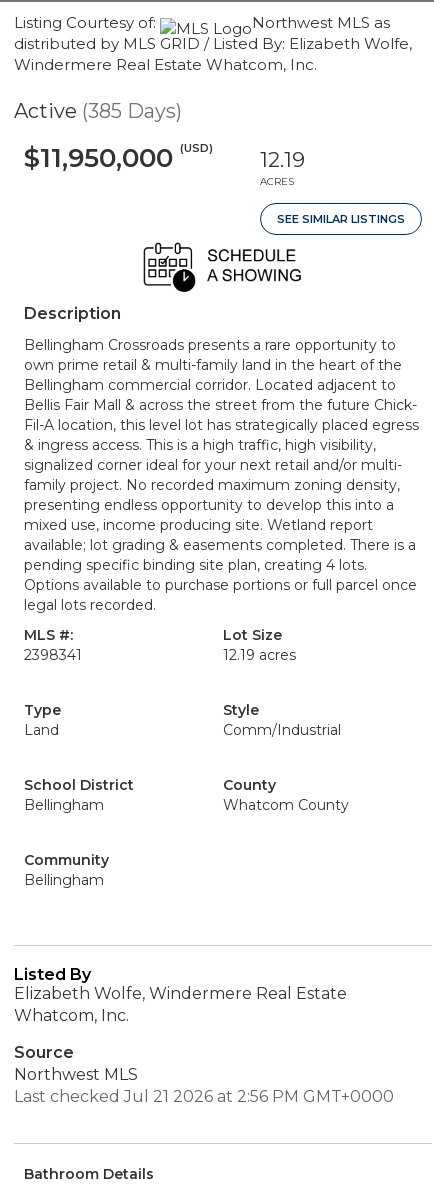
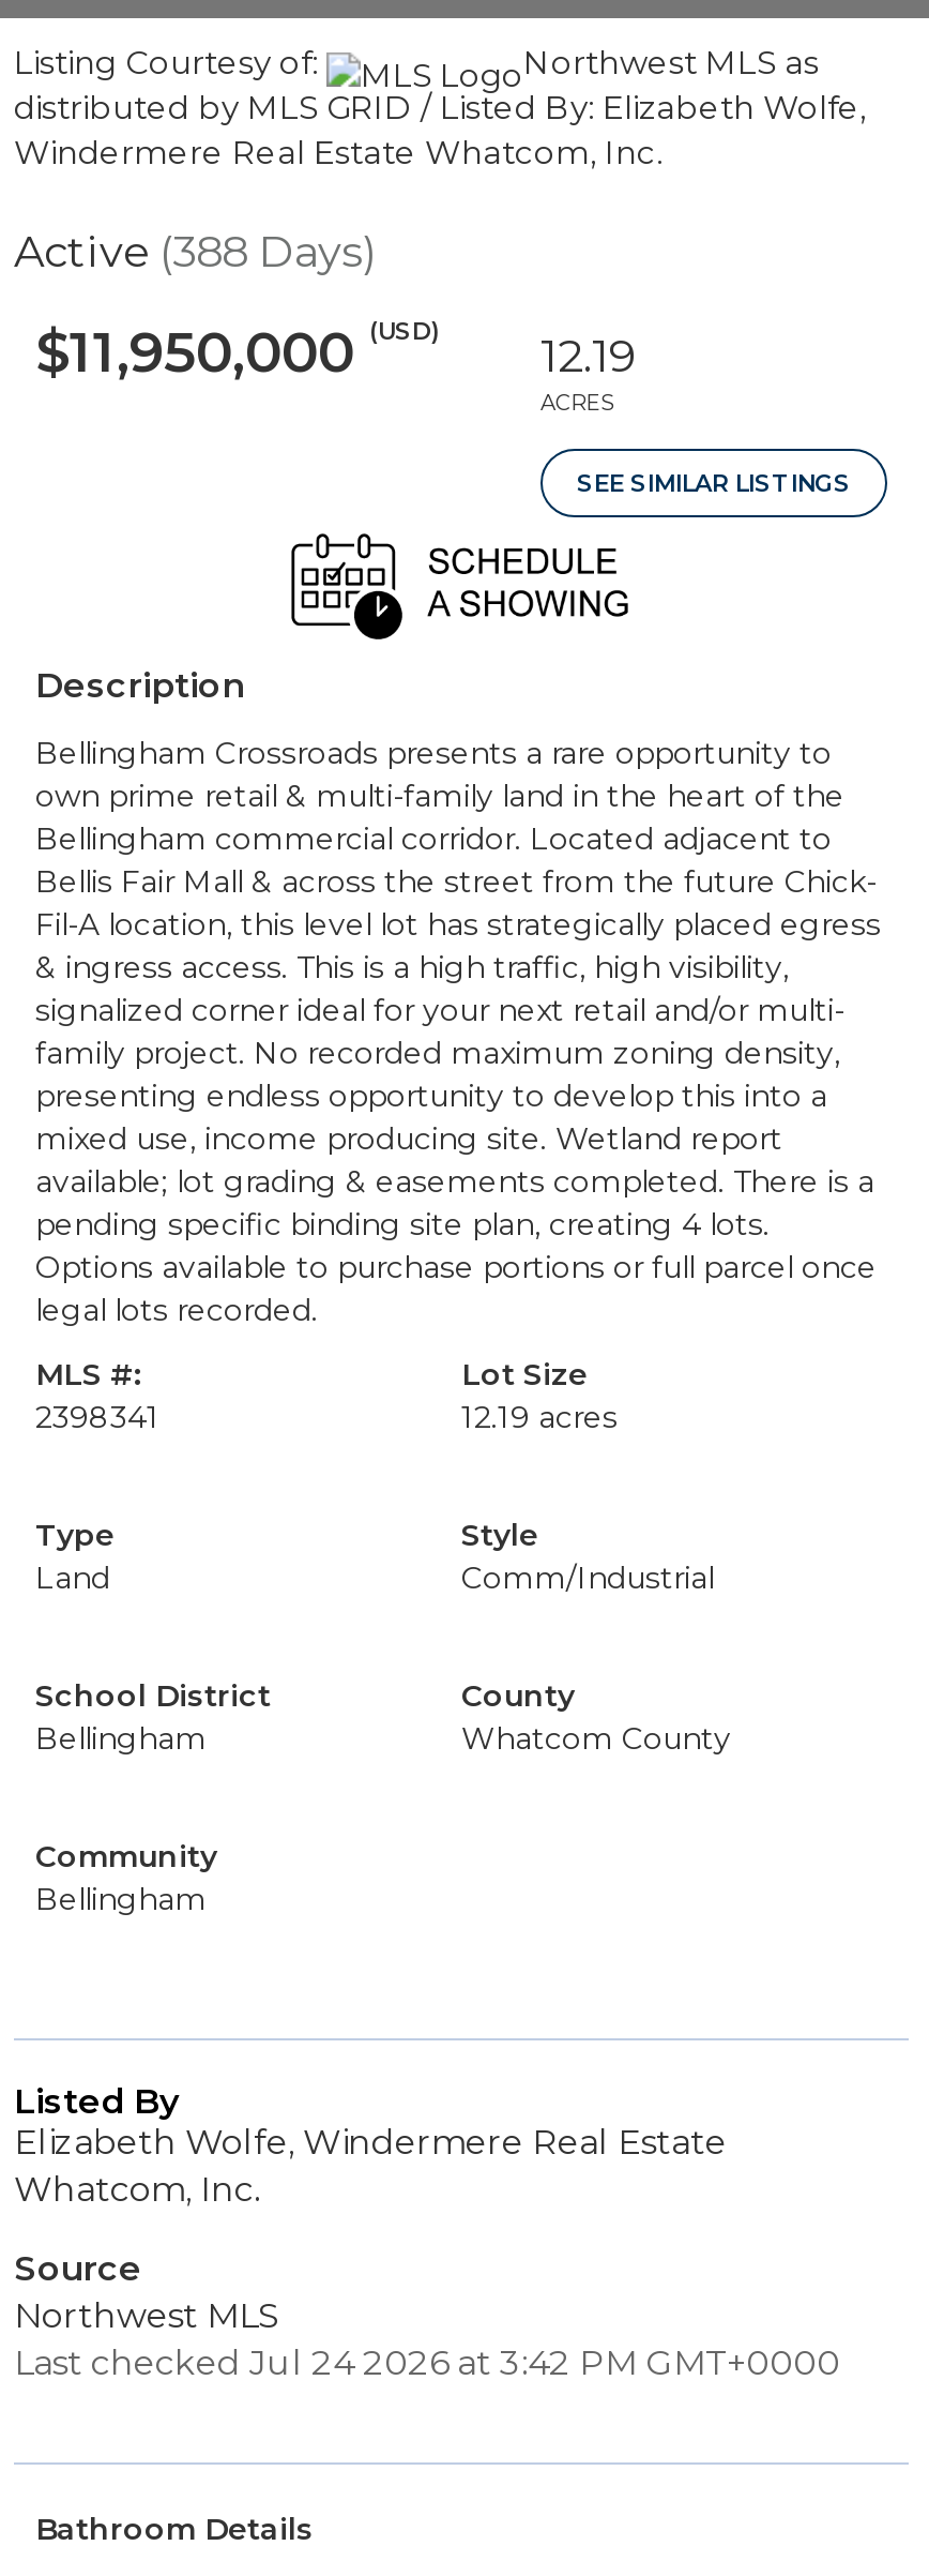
[14,99,182,123] Active (385 Days) -> [14,226,376,277] Active (388 Days)
[14,1087,394,1106] Last checked Jul 21 2026 at 2:56 PM GMT+0000 -> [14,2342,840,2383] Last checked Jul 24 2026 at 3:42 PM GMT+0000

